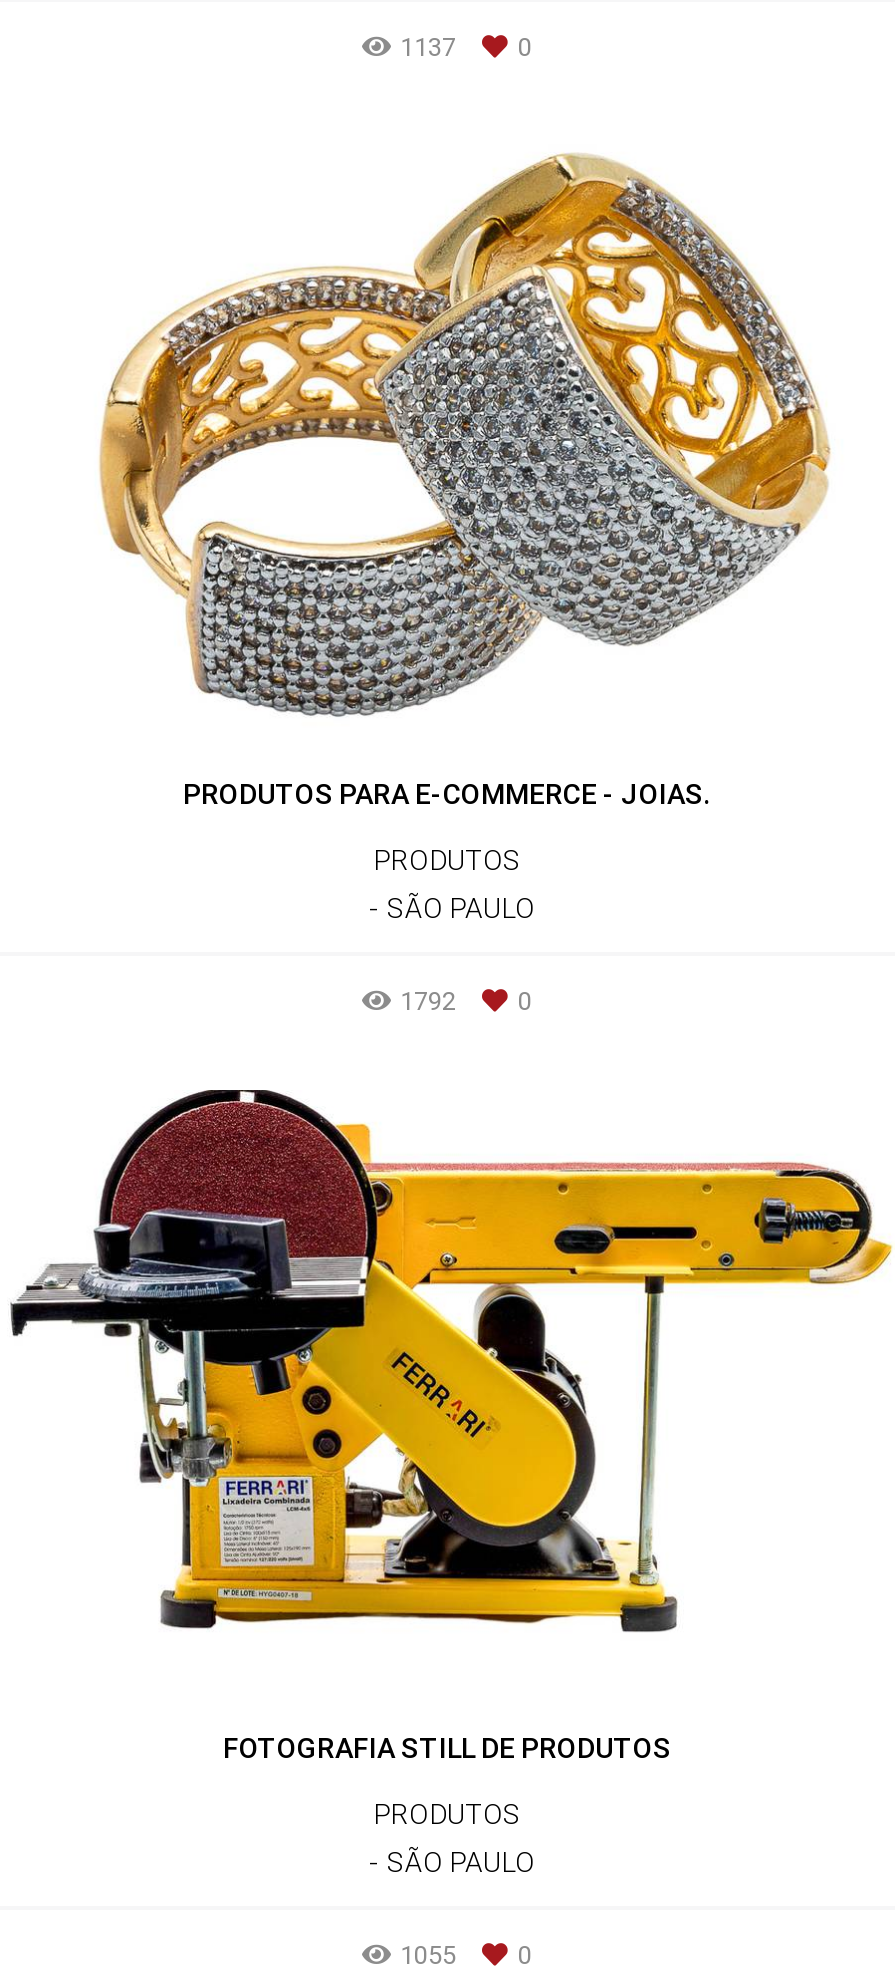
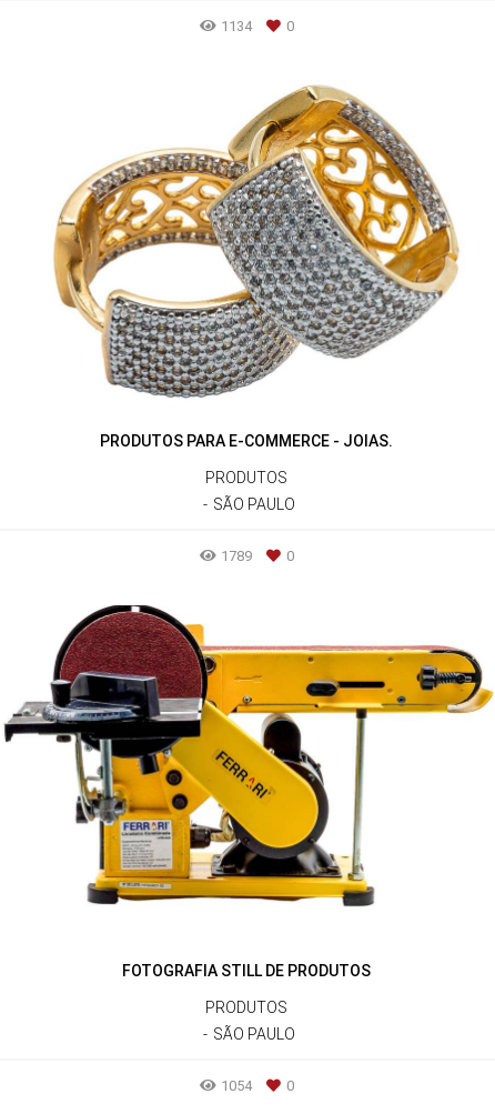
[400,33,456,63] 1137 -> [220,18,251,35] 1134
[400,986,456,1016] 1792 -> [220,548,251,564] 1789
[400,1939,456,1969] 1055 -> [220,1077,251,1094] 1054

